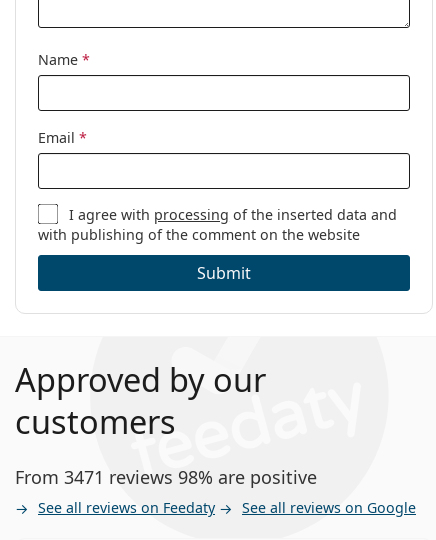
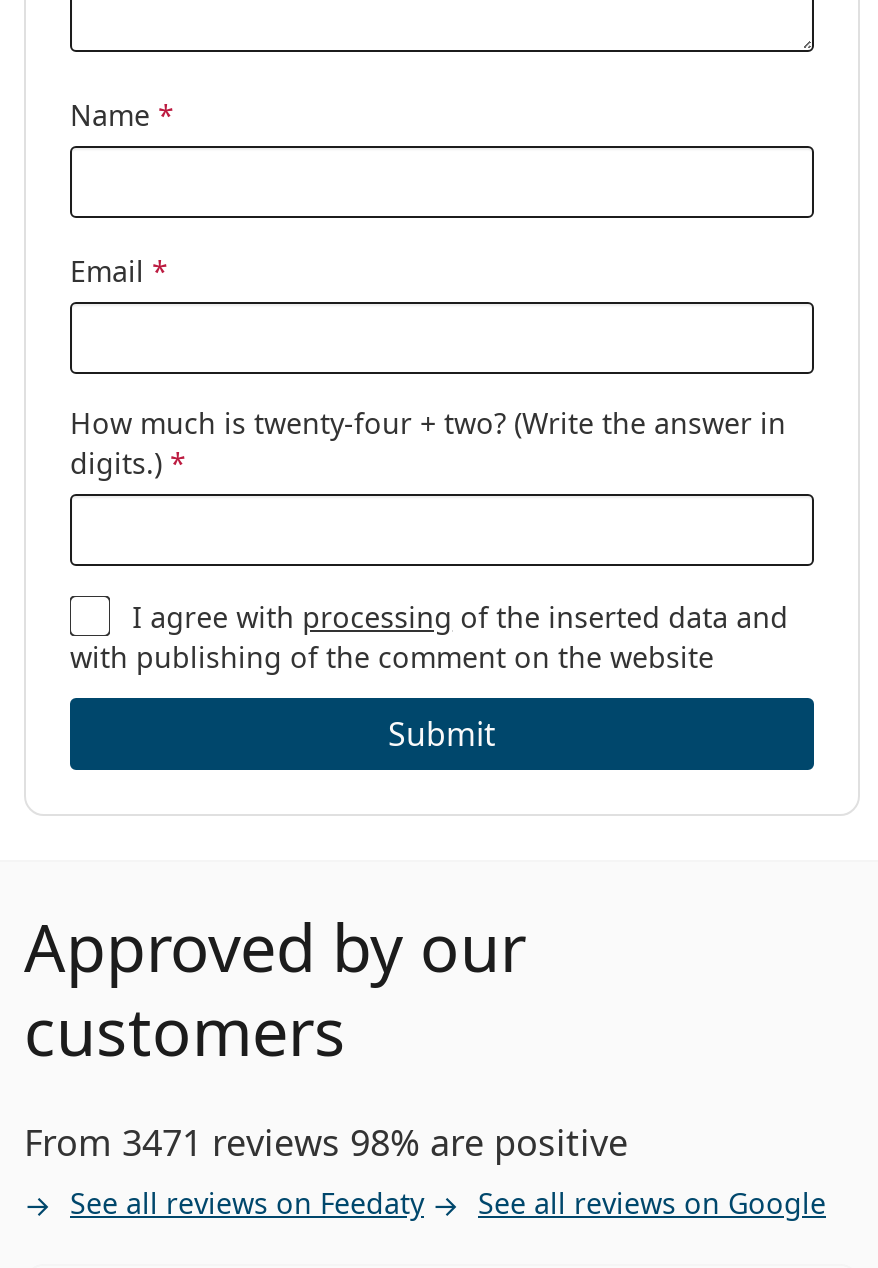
none -> [70,404,786,482] How much is twenty-four + two? (Write the answer in | digits.) *

